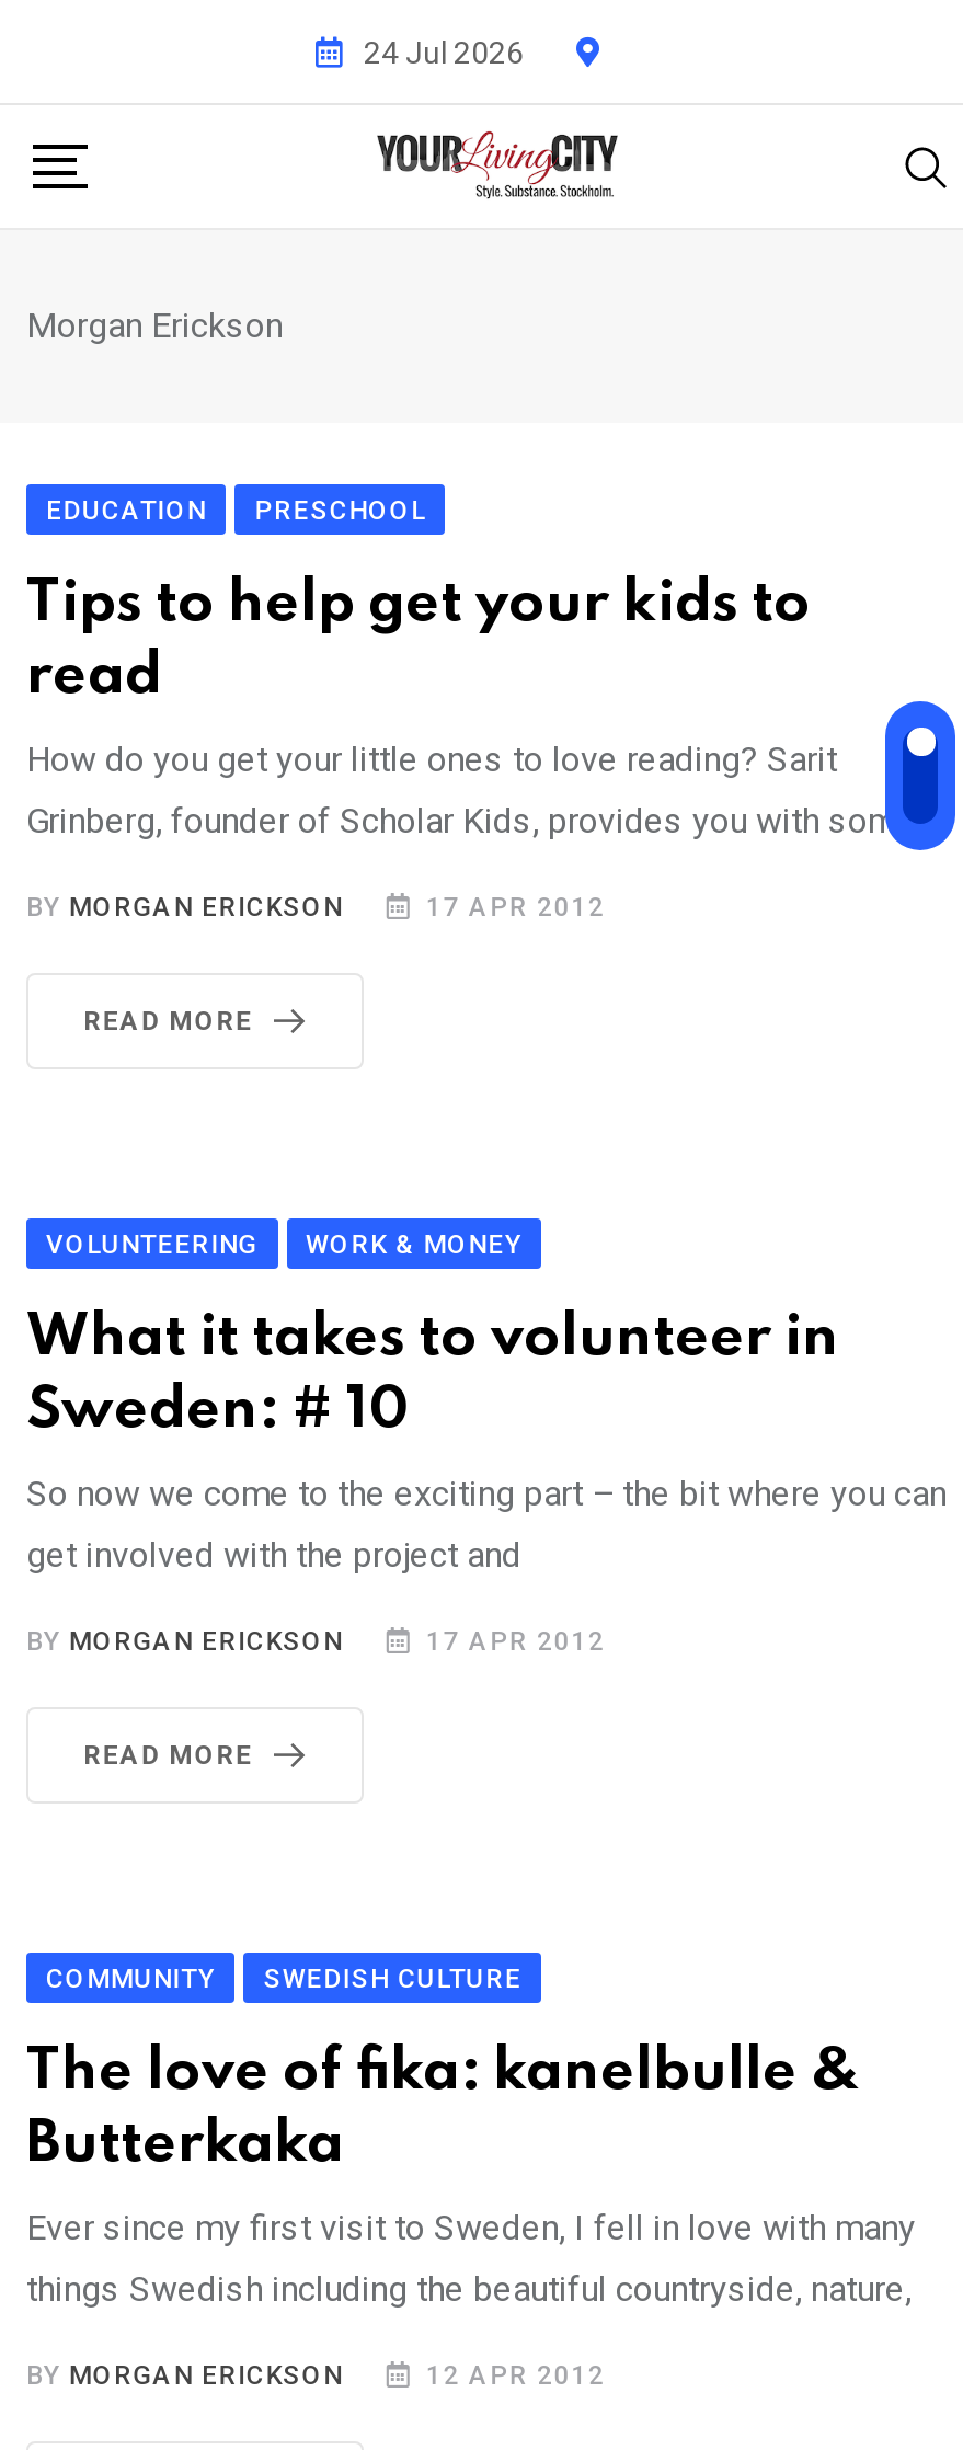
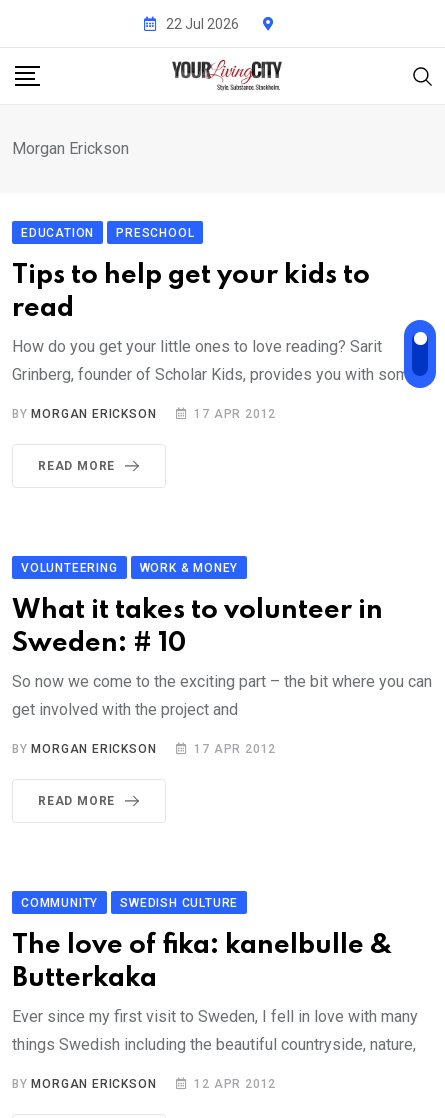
[364,34,524,69] 24 Jul 2026 -> [166,15,239,31] 22 Jul 2026

